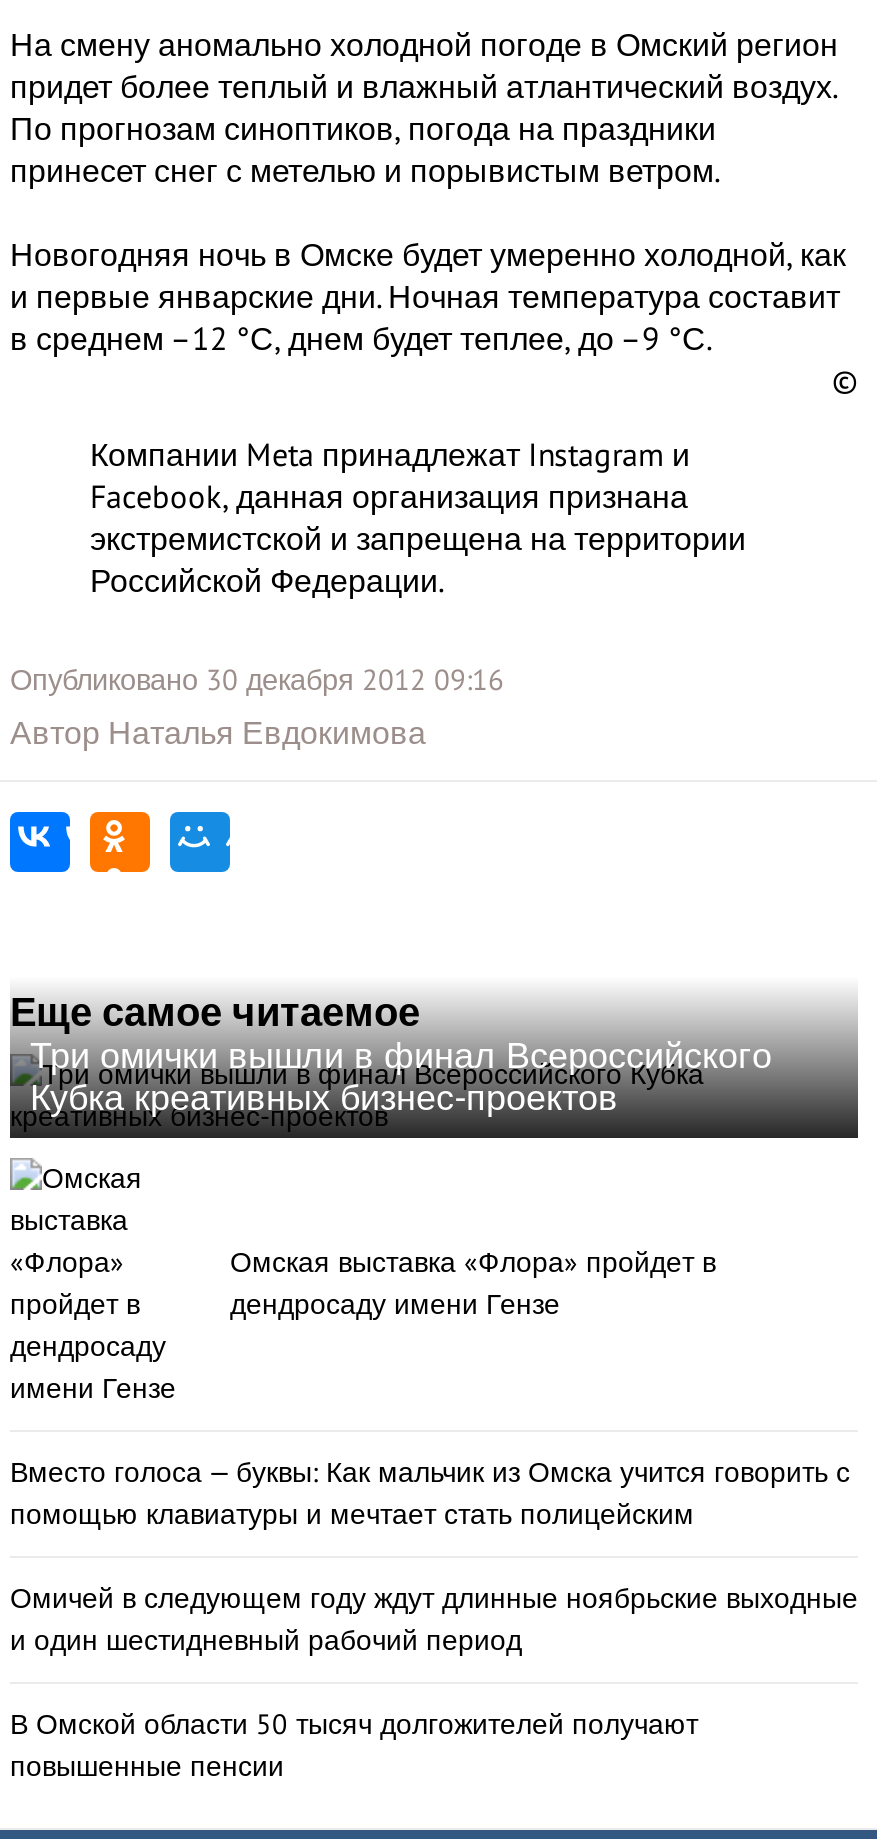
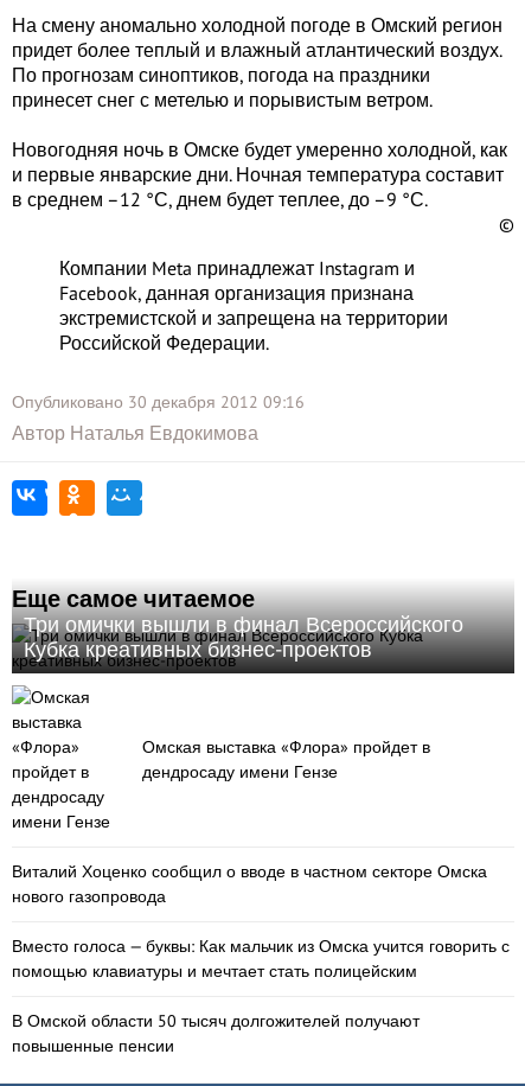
none -> [12,861,487,907] Виталий Хоценко сообщил о вводе в частном секторе Омска | нового газопровода
moved [10,1454,850,1532] -> [12,935,510,982]: Вместо голоса — буквы: Как мальчик из Омска учится говорить с | помощью клавиатуры и мечтает стать полицейским
[10,1580,858,1658] Омичей в следующем году ждут длинные ноябрьские выходные | и один шестидневный рабочий период -> none

